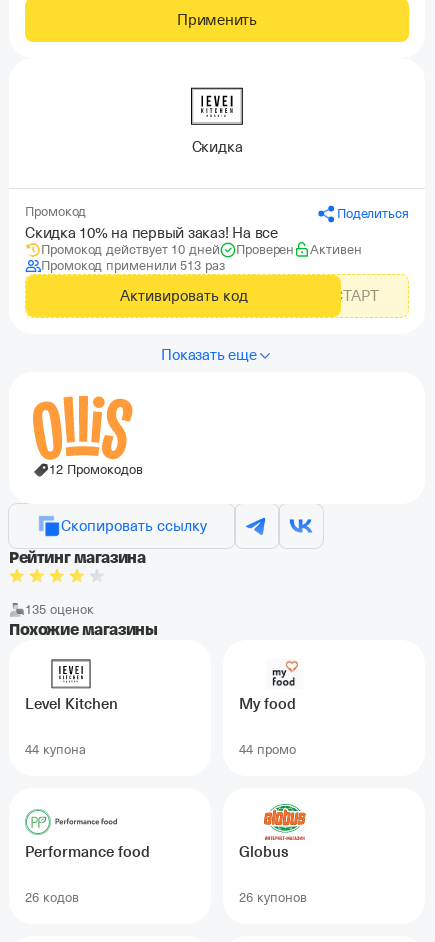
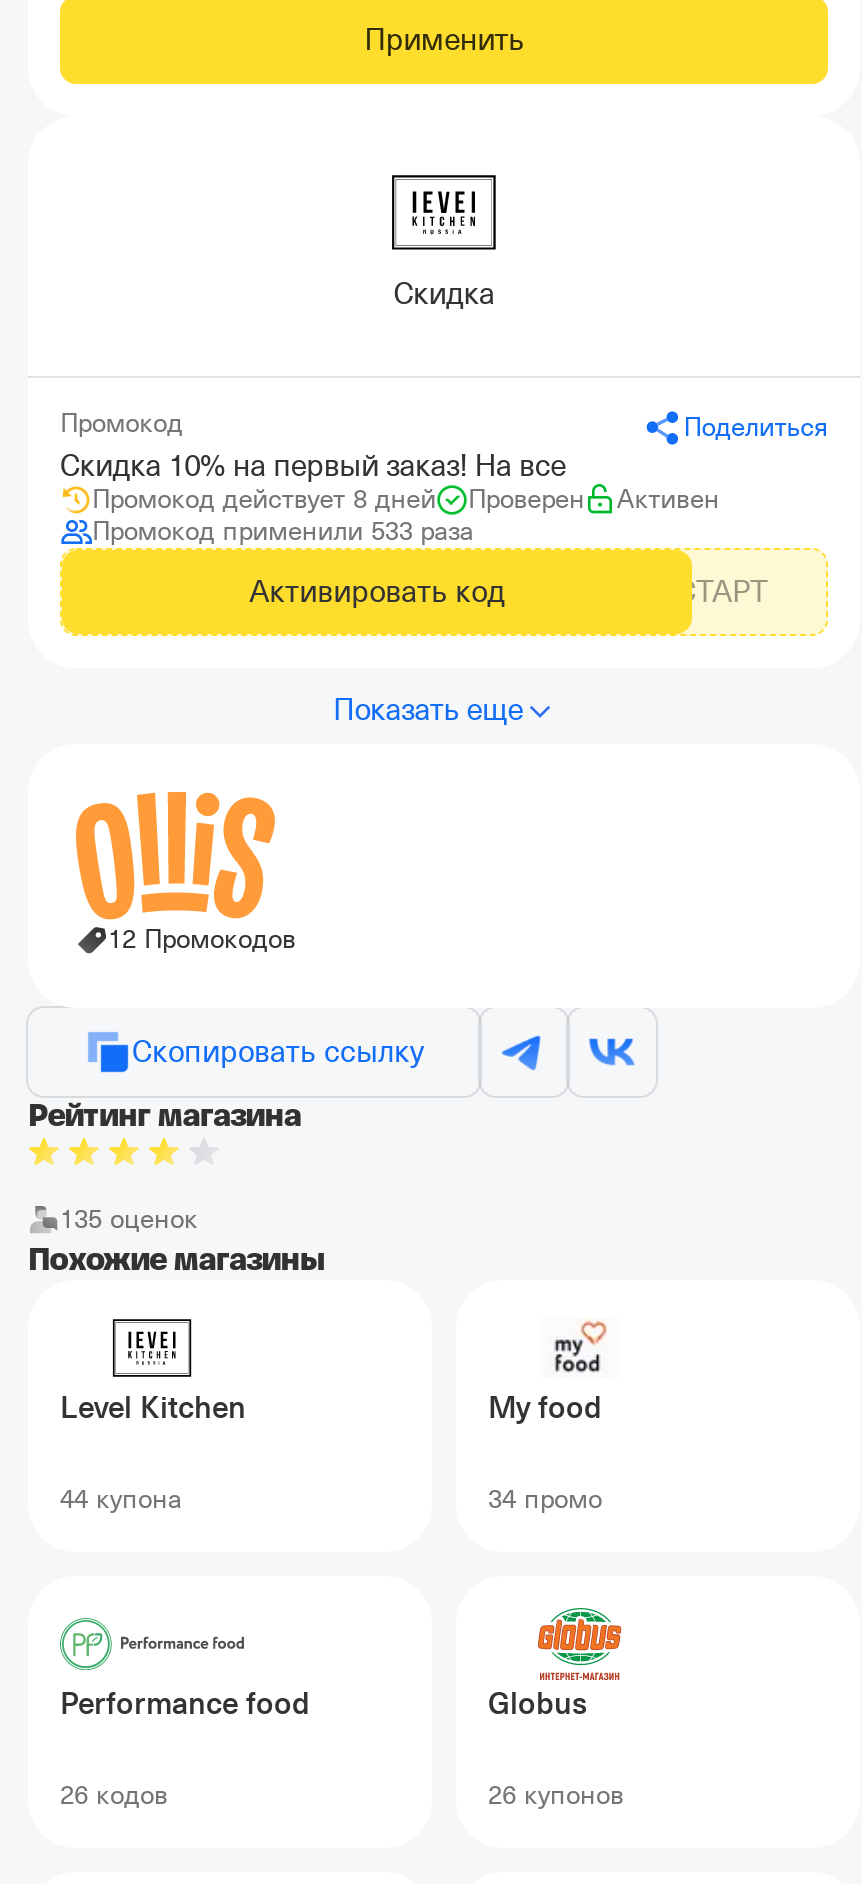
[41,242,220,257] Промокод действует 10 дней -> [92,484,436,514] Промокод действует 8 дней
[41,258,225,273] Промокод применили 513 раз -> [92,516,474,546] Промокод применили 533 раза
[239,742,296,757] 44 промо -> [488,1484,602,1514] 34 промо

